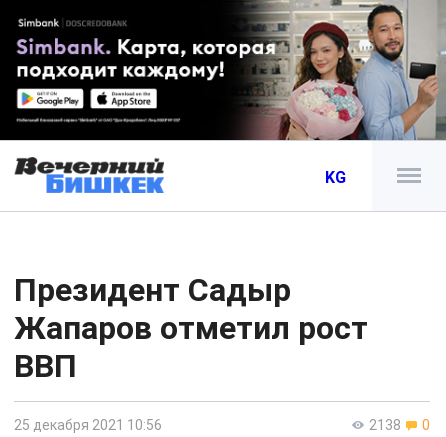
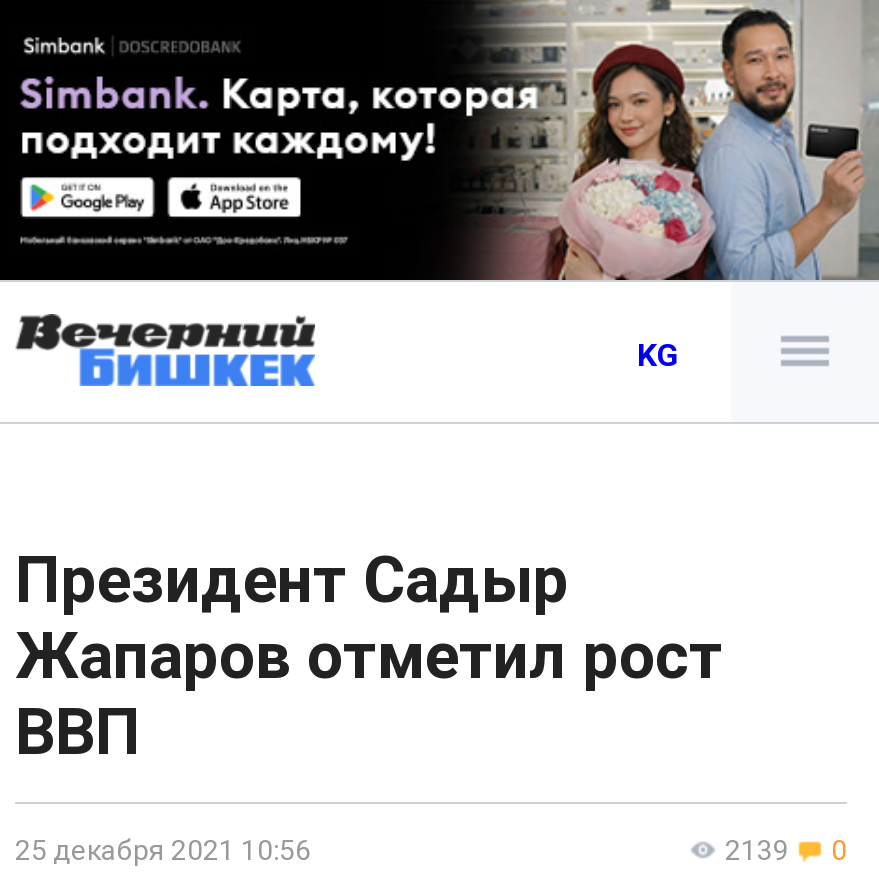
[366,417,430,433] 2138 0 -> [719,834,847,866] 2139 0

